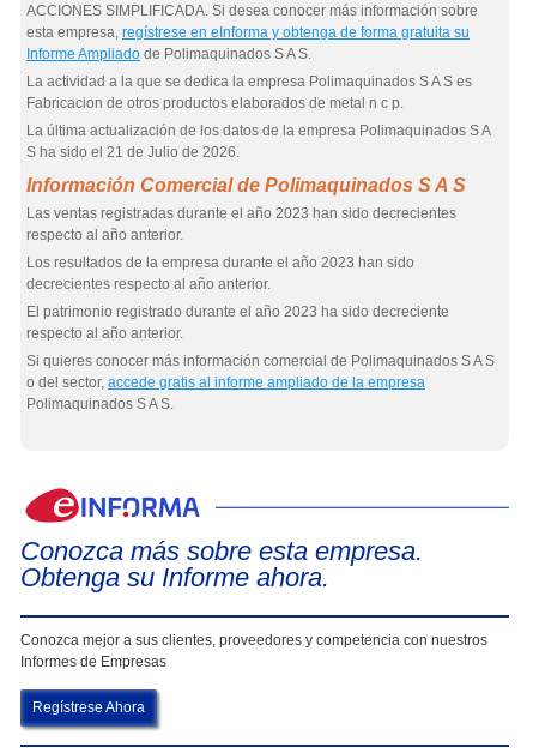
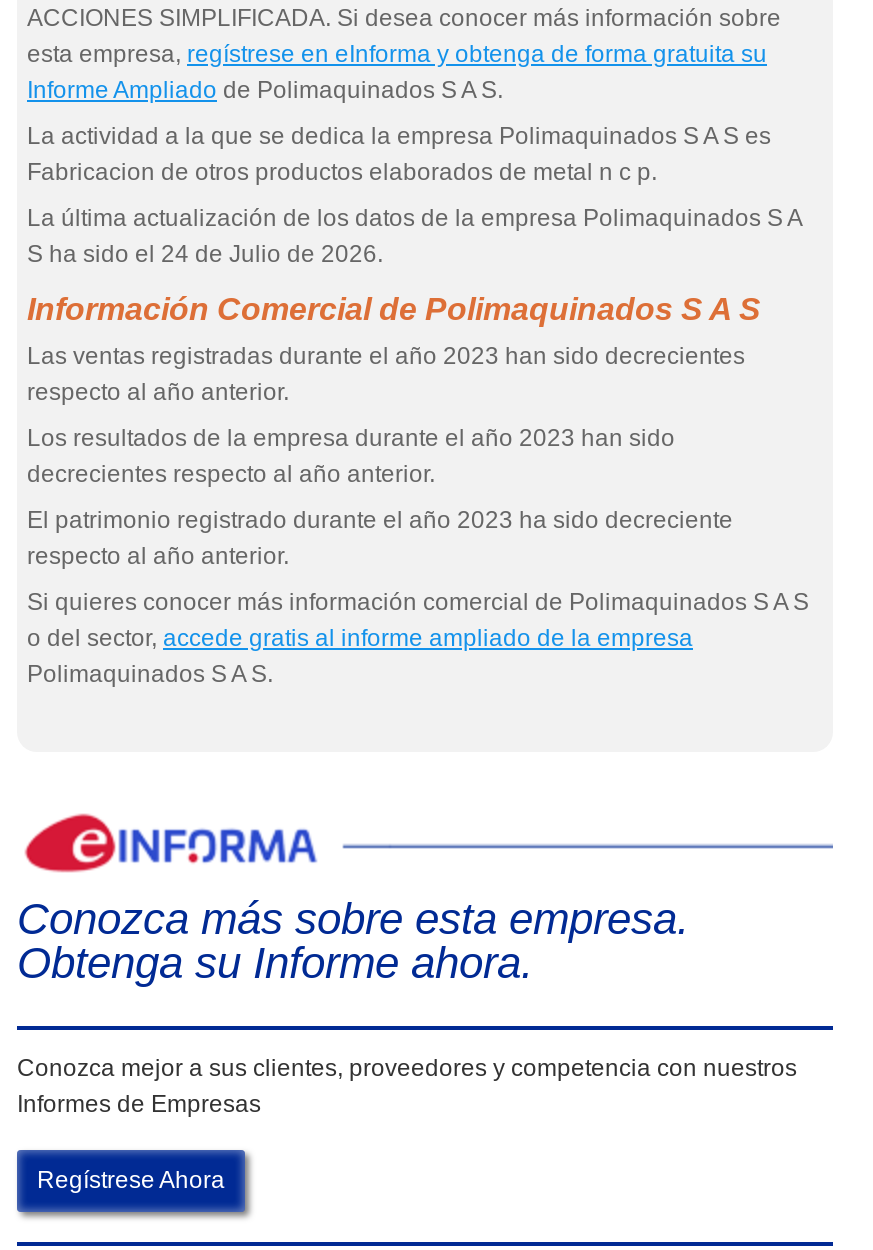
[26,144,240,161] S ha sido el 21 de Julio de 2026. -> [27,240,383,268] S ha sido el 24 de Julio de 2026.

